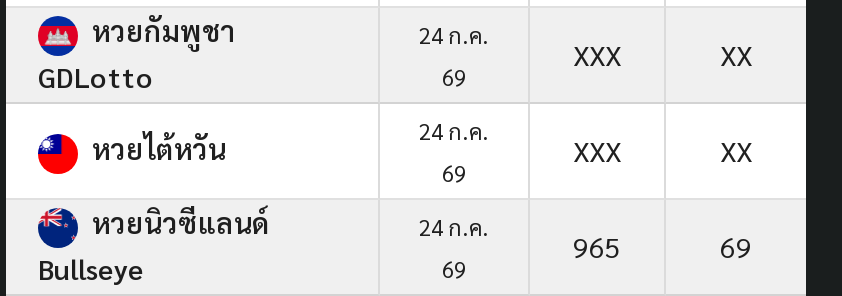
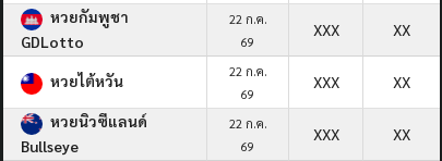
[419,20,489,50] 24 ก.ค. -> [229,11,267,27] 22 ก.ค.
[419,116,489,146] 24 ก.ค. -> [229,63,267,79] 22 ก.ค.
[419,212,489,242] 24 ก.ค. -> [229,115,267,131] 22 ก.ค.
[573,228,752,264] 965 | 69 -> [313,124,410,143] XXX | XX

